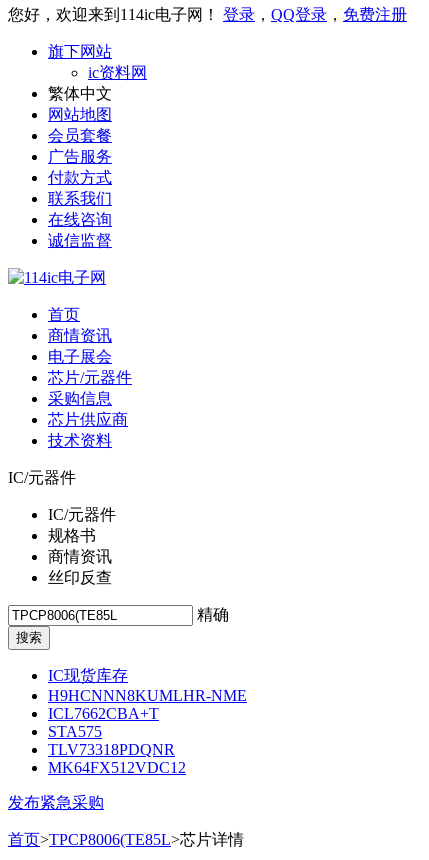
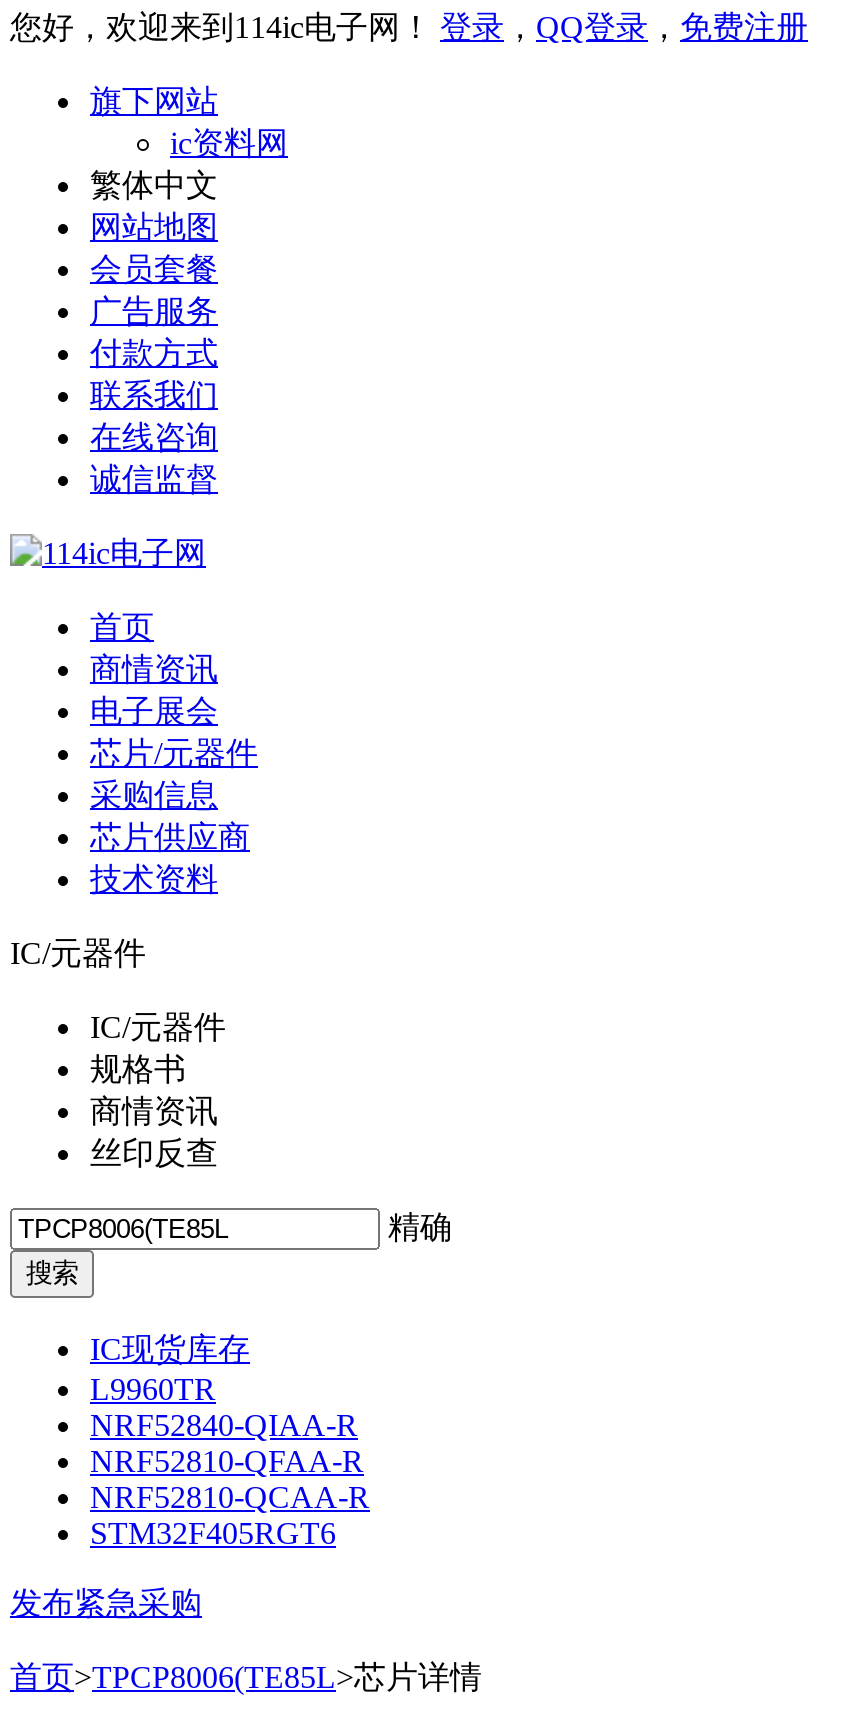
[48,687,247,776] H9HCNNN8KUMLHR-NME | ICL7662CBA+T | STA575 | TLV73318PDQNR | MK64FX512VDC12 -> [90,1372,370,1550] L9960TR | NRF52840-QIAA-R | NRF52810-QFAA-R | NRF52810-QCAA-R | STM32F405RGT6

